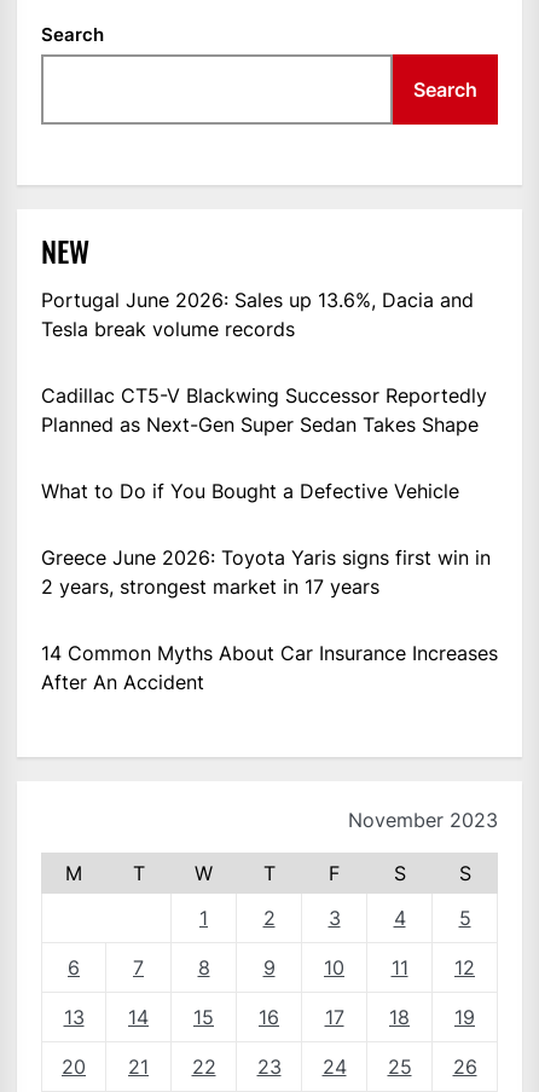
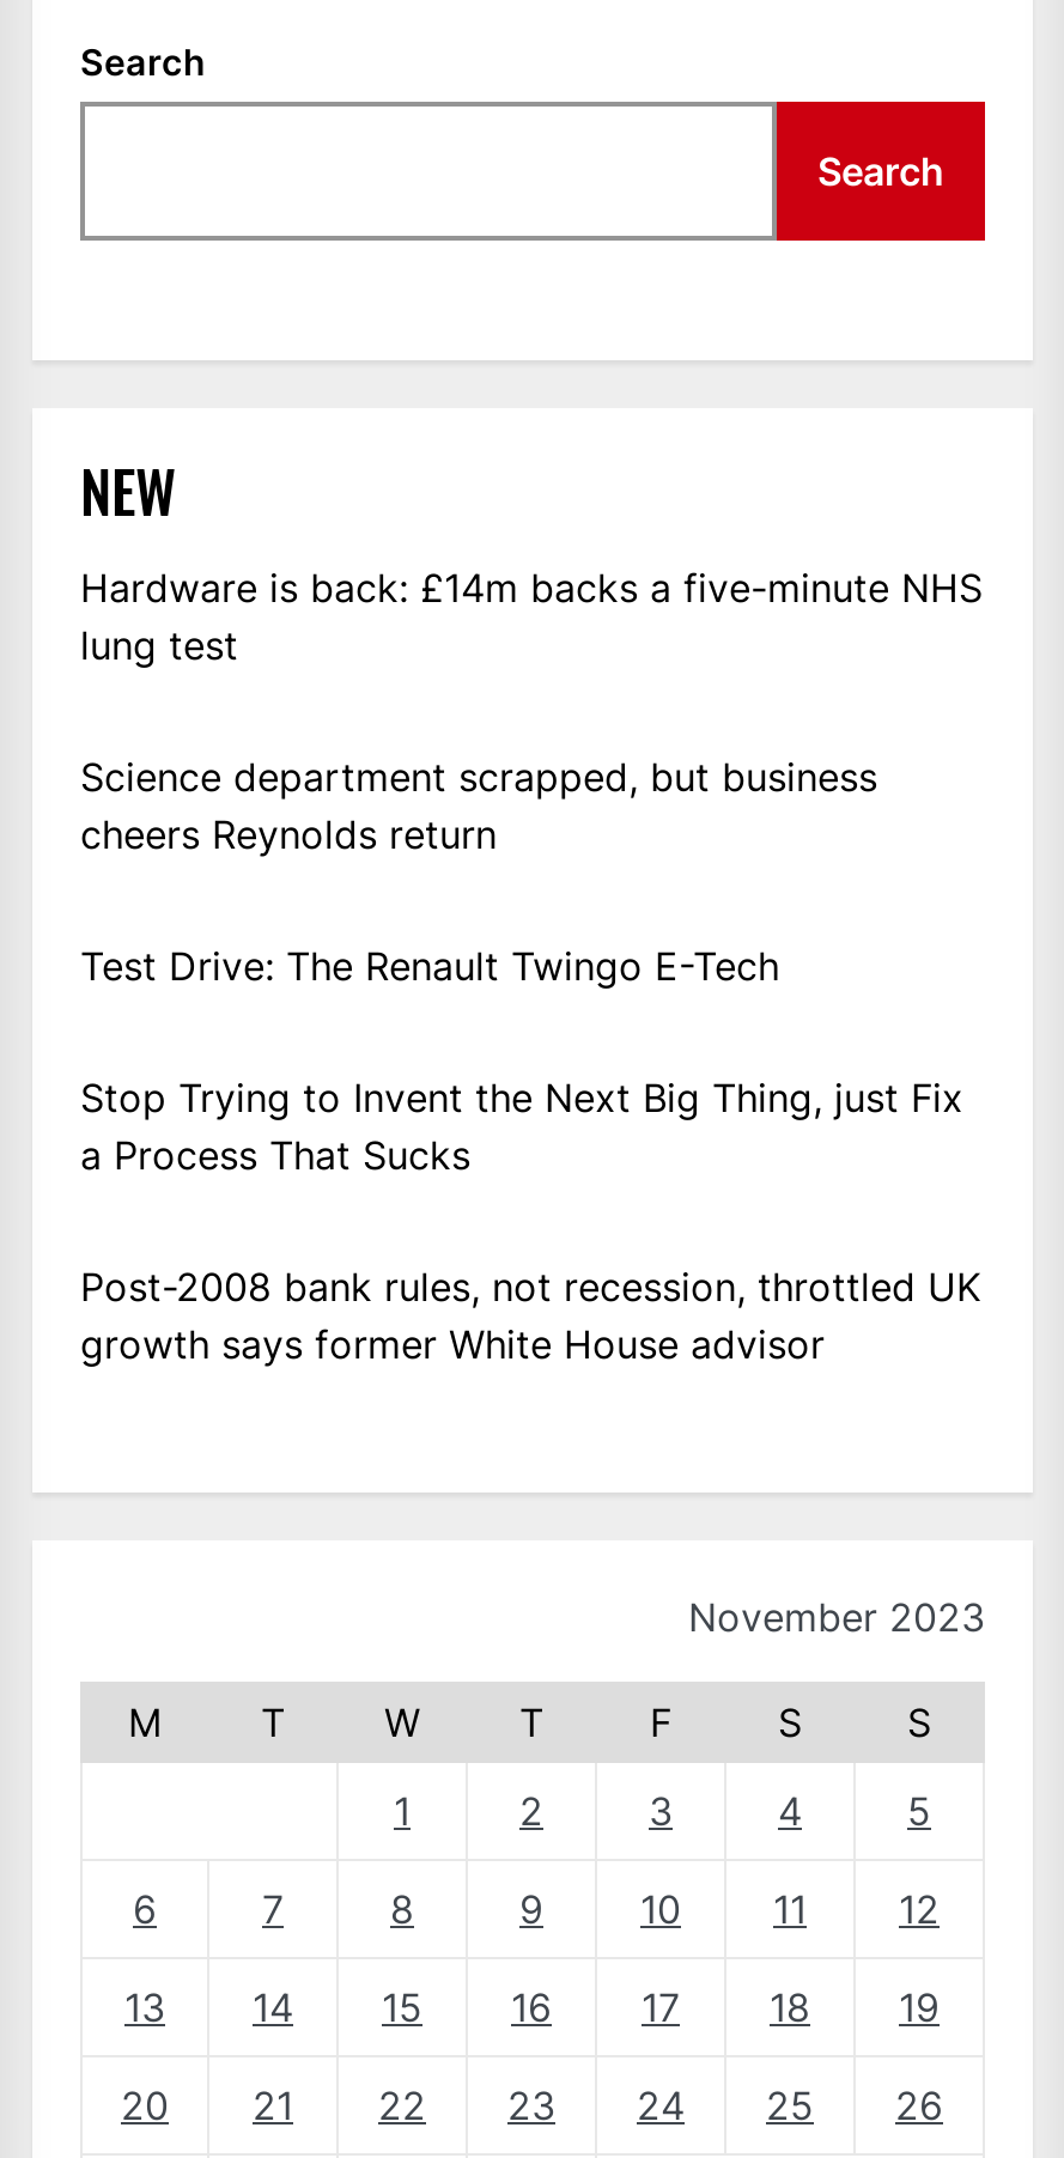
[41,287,474,341] Portugal June 2026: Sales up 13.6%, Dacia and | Tesla break volume records -> [80,565,983,671] Hardware is back: £14m backs a five-minute NHS | lung test
[41,383,487,436] Cadillac CT5-V Blackwing Successor Reportedly | Planned as Next-Gen Super Sedan Takes Shape -> [80,754,877,860] Science department scrapped, but business | cheers Reynolds return
[41,478,459,503] What to Do if You Bought a Defective Vehicle -> [80,943,779,991] Test Drive: The Renault Twingo E-Tech
[41,545,491,598] Greece June 2026: Toyota Yaris signs first win in | 2 years, strongest market in 17 years -> [80,1075,963,1180] Stop Trying to Invent the Next Big Thing, just Fix | a Process That Sucks
[41,640,498,694] 14 Common Myths About Car Insurance Increases | After An Accident -> [80,1264,980,1369] Post-2008 bank rules, not recession, throttled UK | growth says former White House advisor

